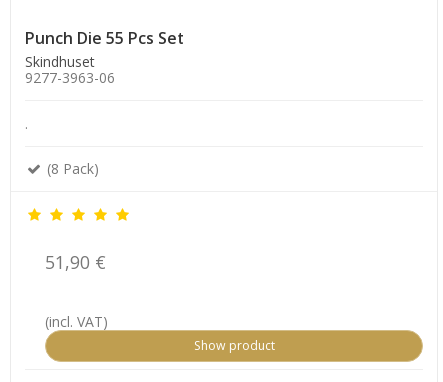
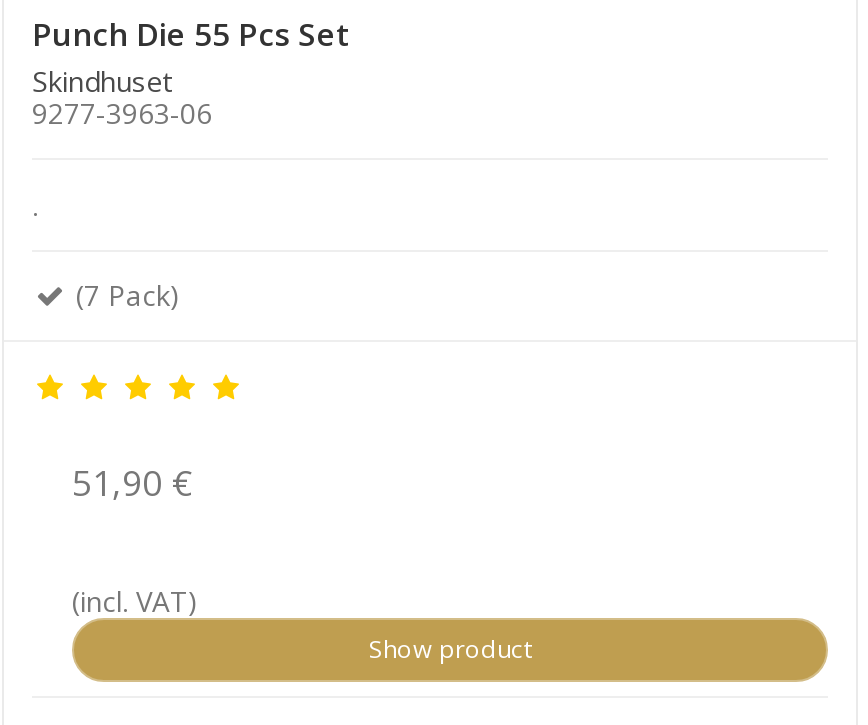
[43,159,99,178] (8 Pack) -> [68,276,180,314] (7 Pack)

